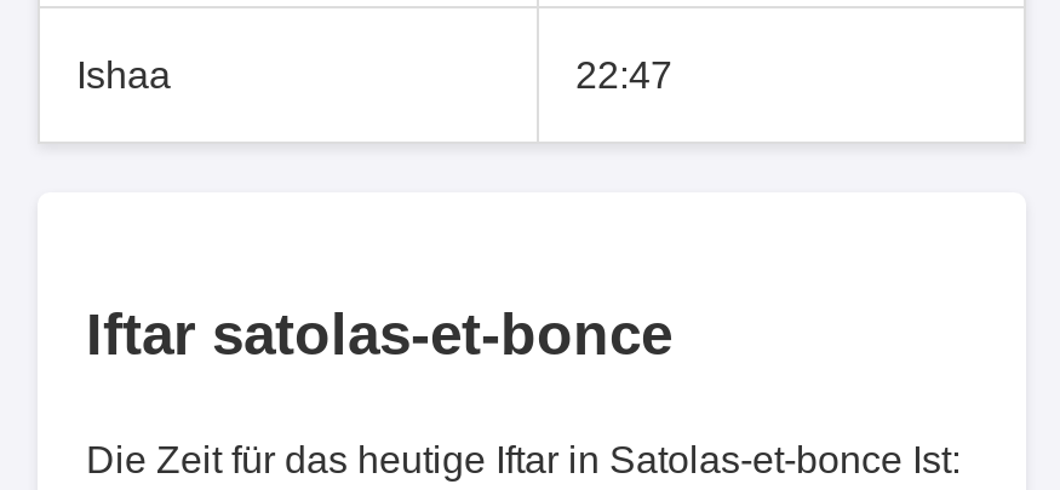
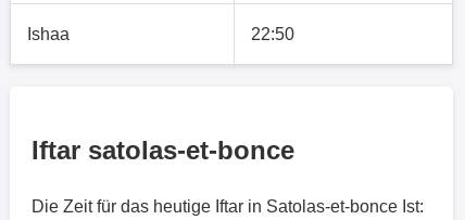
[575,54,672,95] 22:47 -> [251,25,294,43] 22:50

